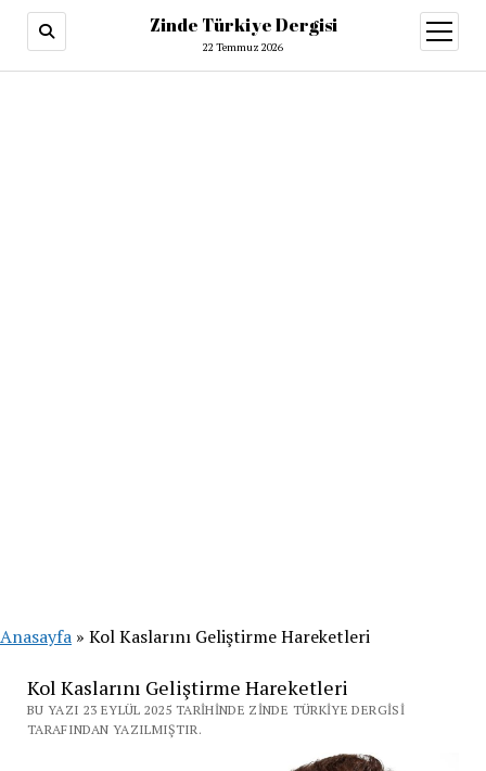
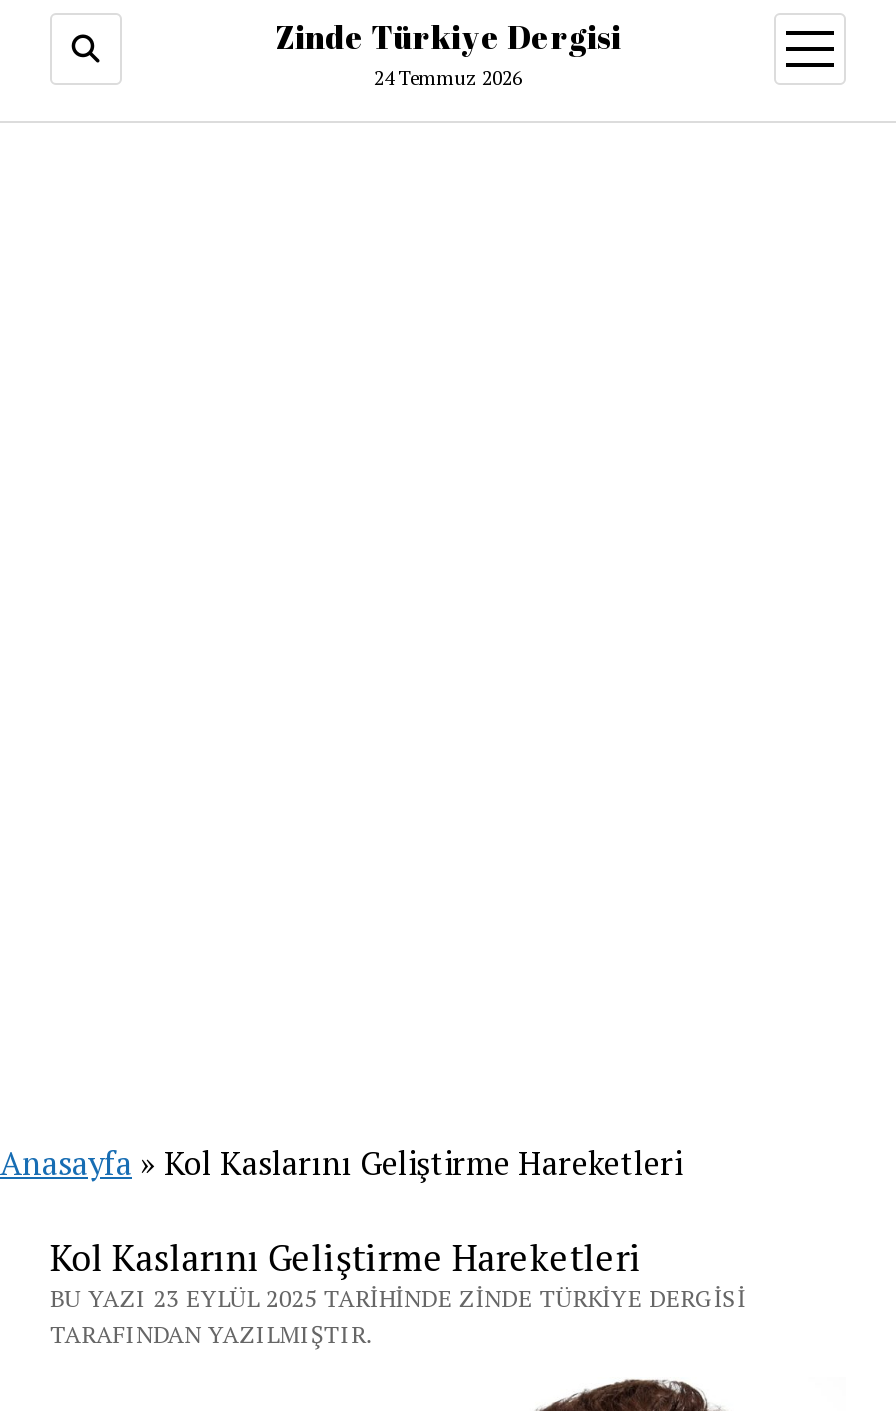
[203,40,283,54] 22 Temmuz 2026 -> [374,65,522,91] 24 Temmuz 2026

